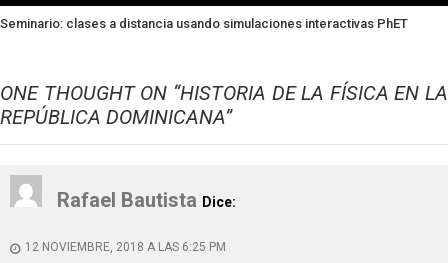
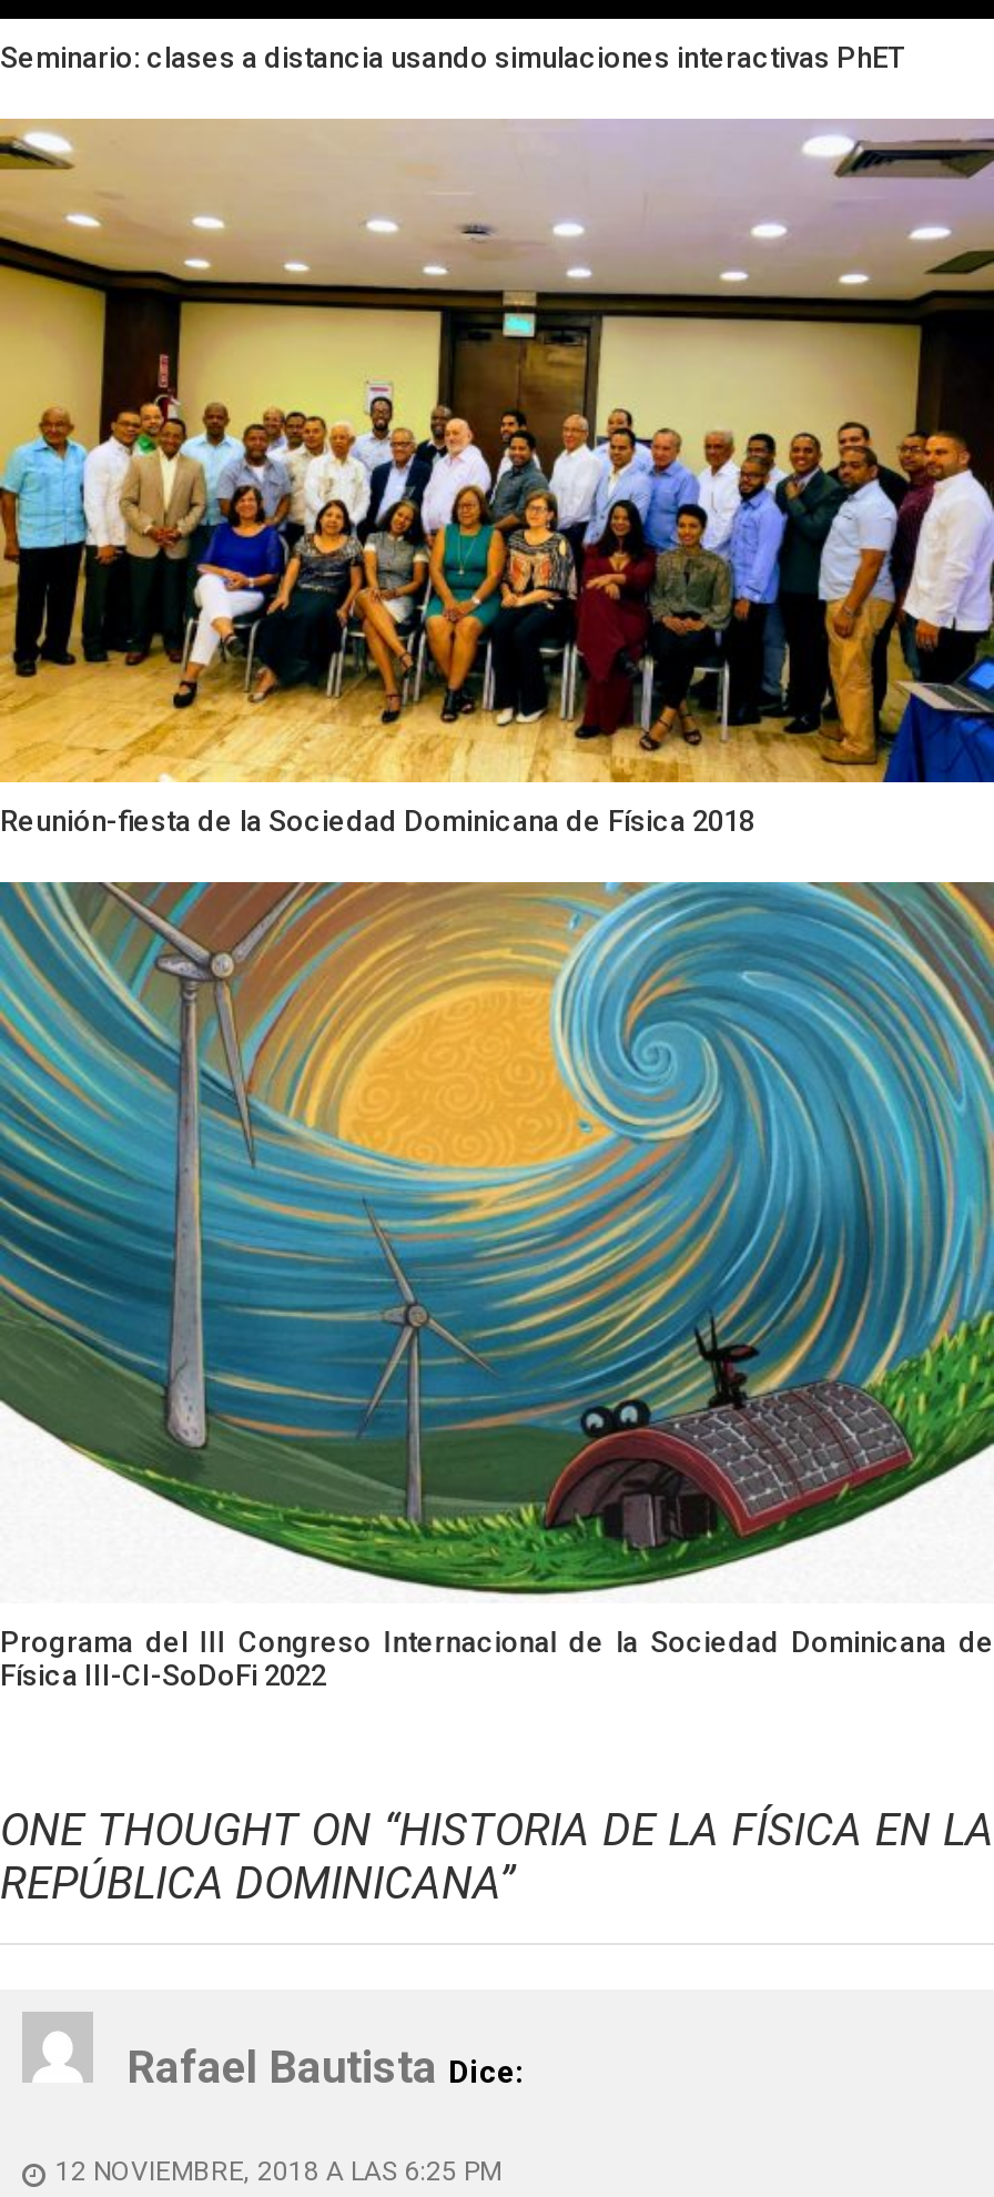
none -> [0,117,987,839] [image] | Reunión-fiesta de la Sociedad Dominicana de Física 2018
none -> [0,880,994,1691] [image] | Programa del III Congreso Internacional de la Sociedad Dominicana de | Física III-CI-SoDoFi 2022

